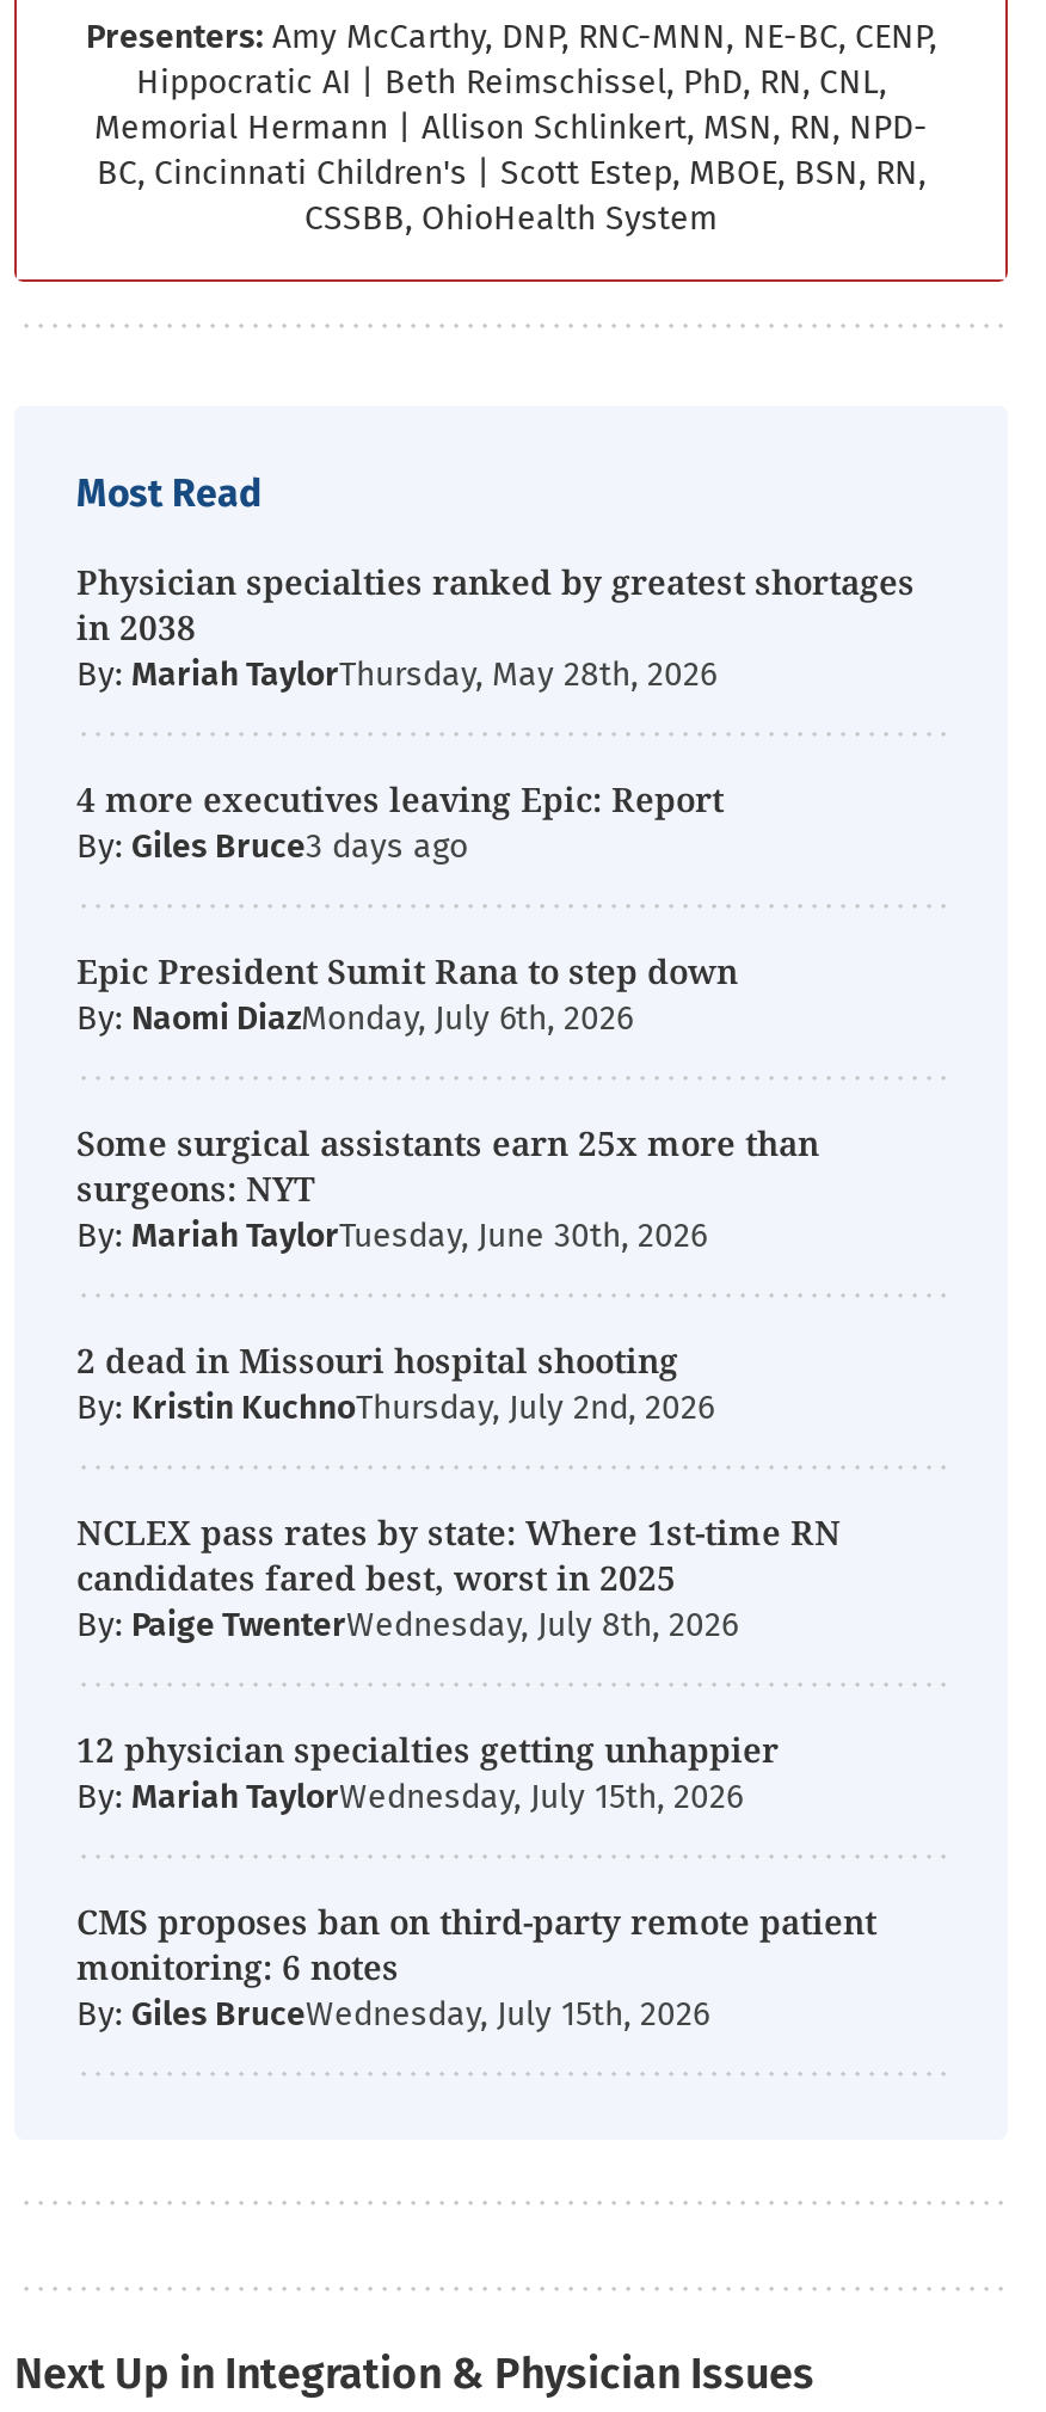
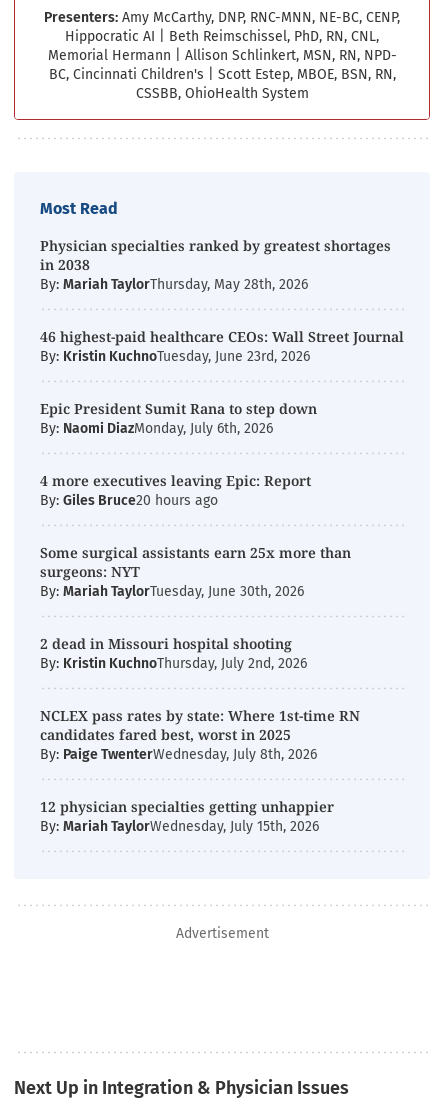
moved [76,776,724,821] -> [40,471,311,490]: 4 more executives leaving Epic: Report
[76,826,306,867] By: Giles Bruce -> [40,327,404,365] 46 highest-paid healthcare CEOs: Wall Street Journal | By: Kristin KuchnoTuesday, June 23rd, 2026
none -> [40,492,218,509] By: Giles Bruce20 hours ago
[76,1898,876,2034] CMS proposes ban on third-party remote patient | monitoring: 6 notes | By: Giles BruceWednesday, July 15th, 2026 -> [175,925,268,942] Advertisement

